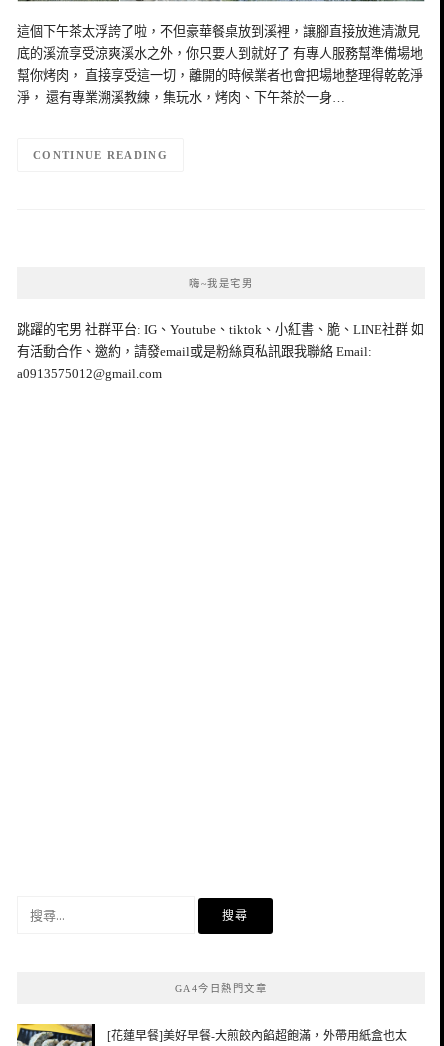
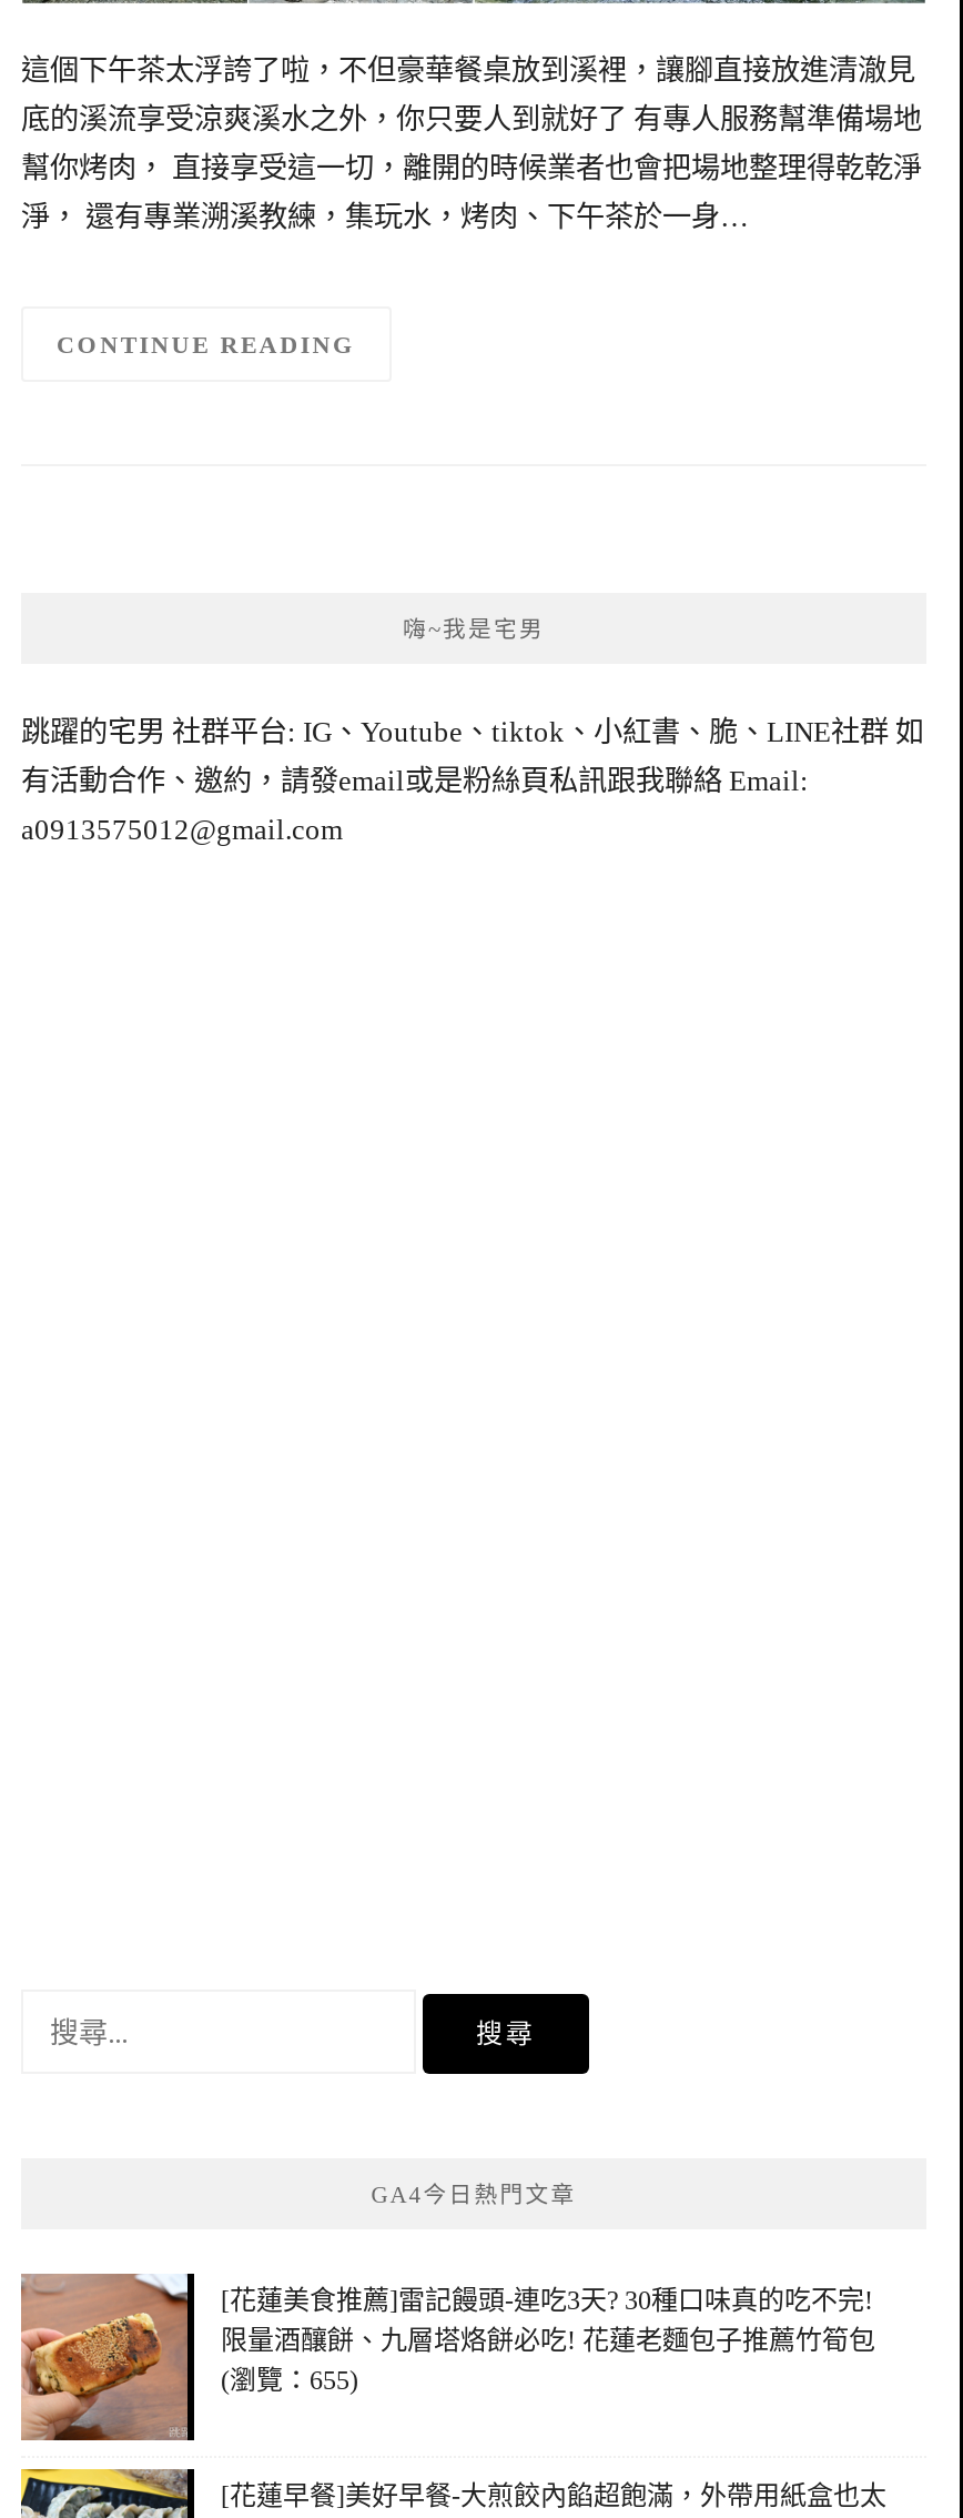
none -> [21,2274,875,2443] [image] | [花蓮美食推薦]雷記饅頭-連吃3天? 30種口味真的吃不完! | 限量酒釀餅、九層塔烙餅必吃! 花蓮老麵包子推薦竹筍包 | (瀏覽：655)

